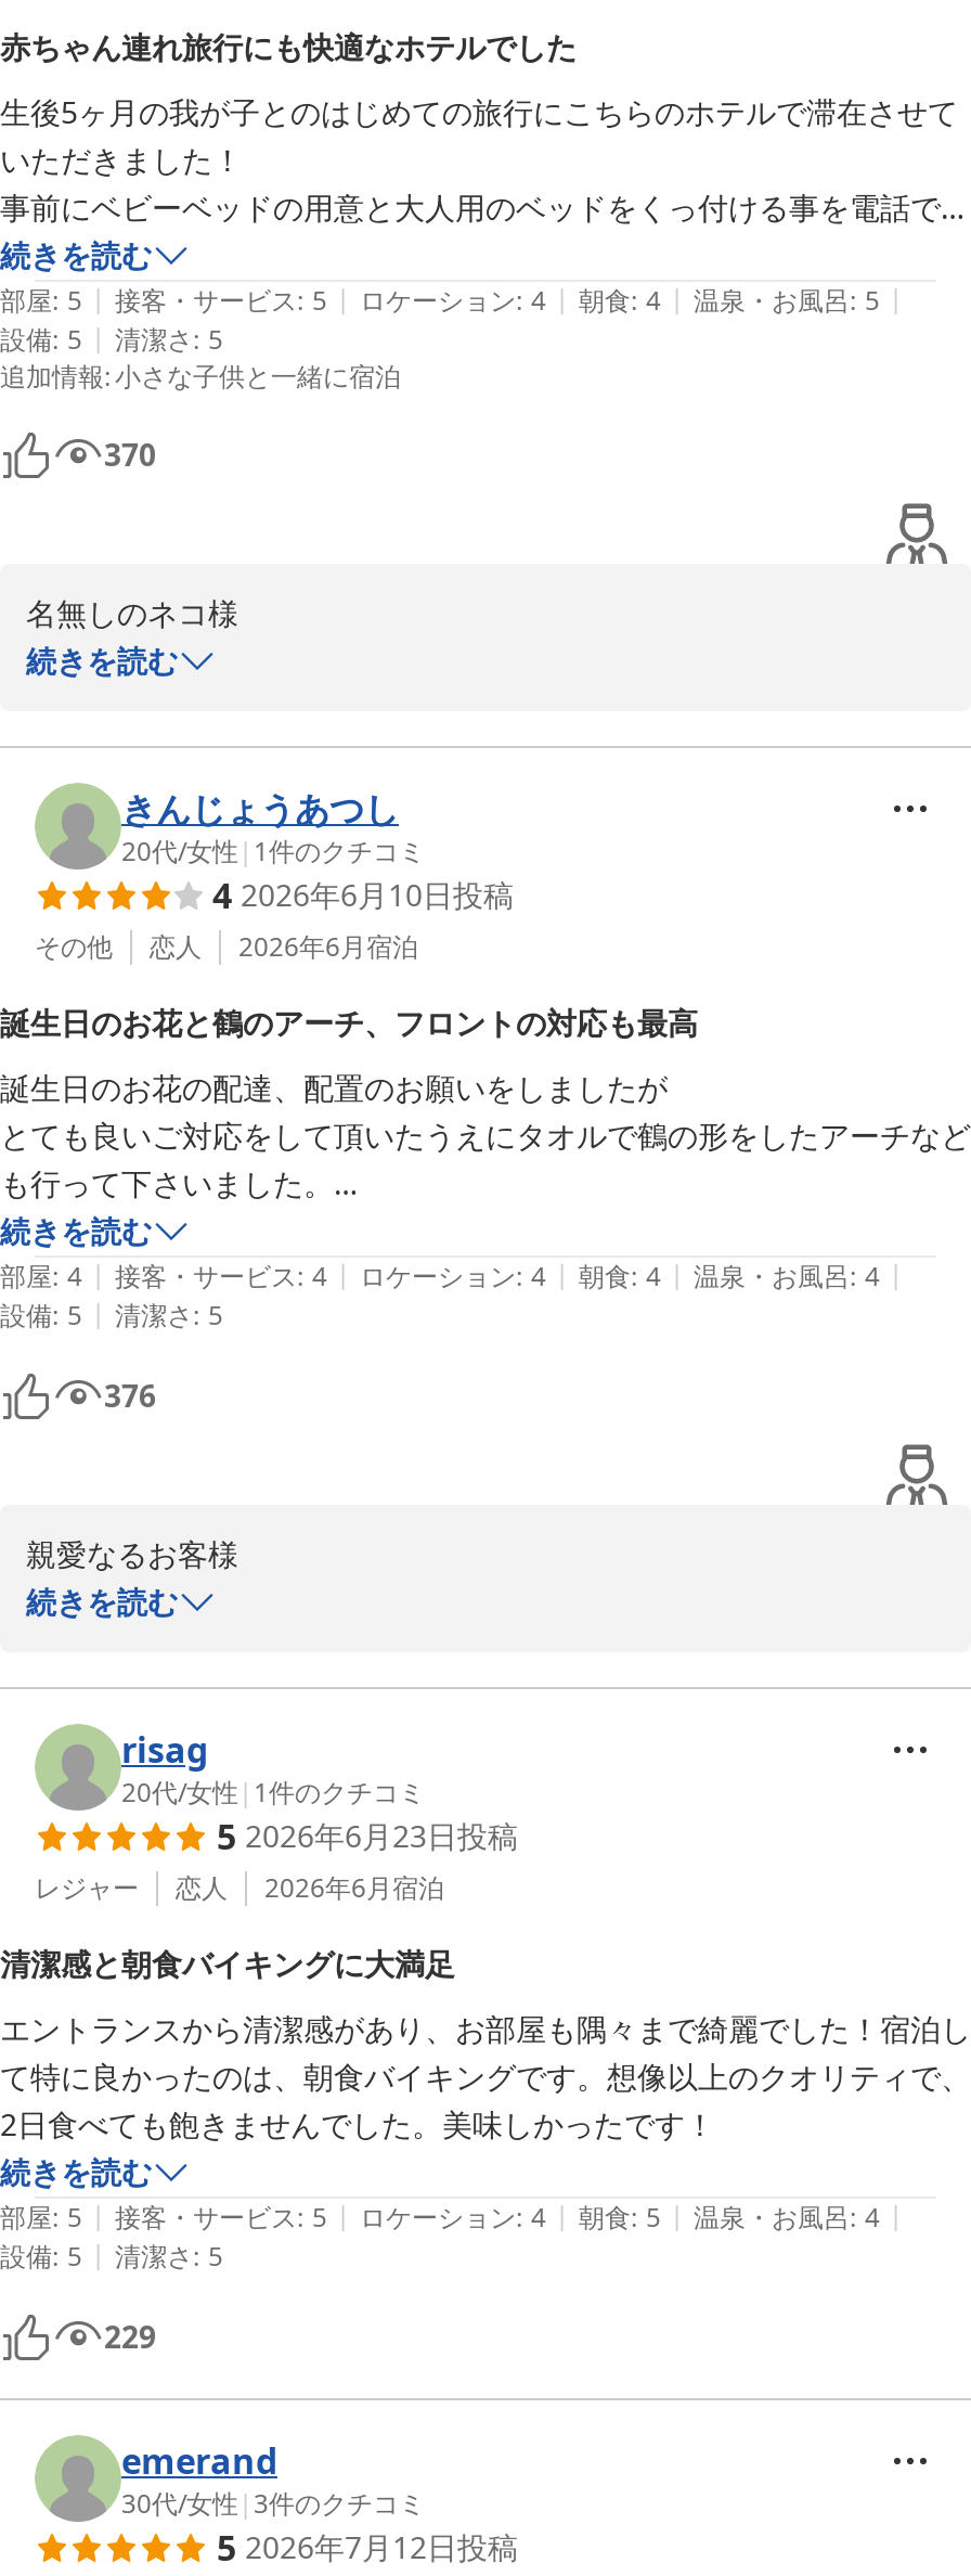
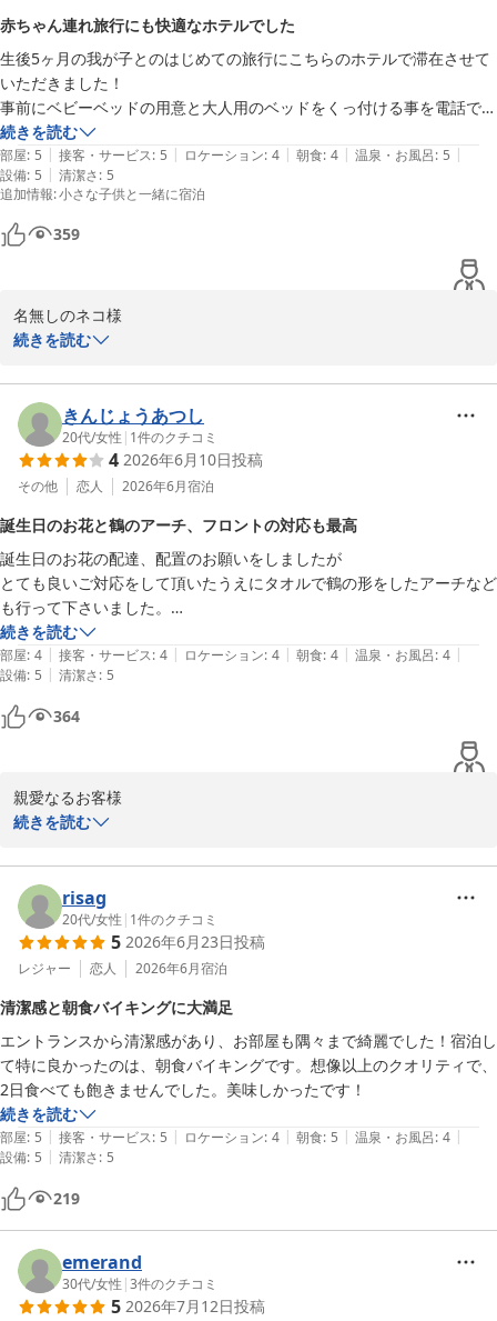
[104,434,156,475] 370 -> [53,223,80,244] 359
[104,1375,156,1416] 376 -> [53,705,80,727] 364
[104,2316,156,2357] 229 -> [53,1188,80,1209] 219

